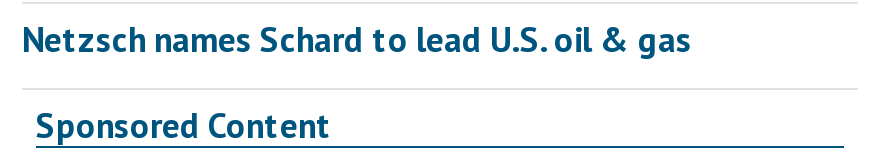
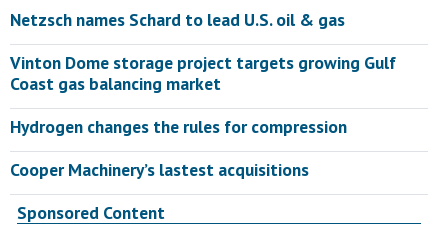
none -> [10,51,396,181] Vinton Dome storage project targets growing Gulf | Coast gas balancing market | Hydrogen changes the rules for compression | Cooper Machinery’s lastest acquisitions

